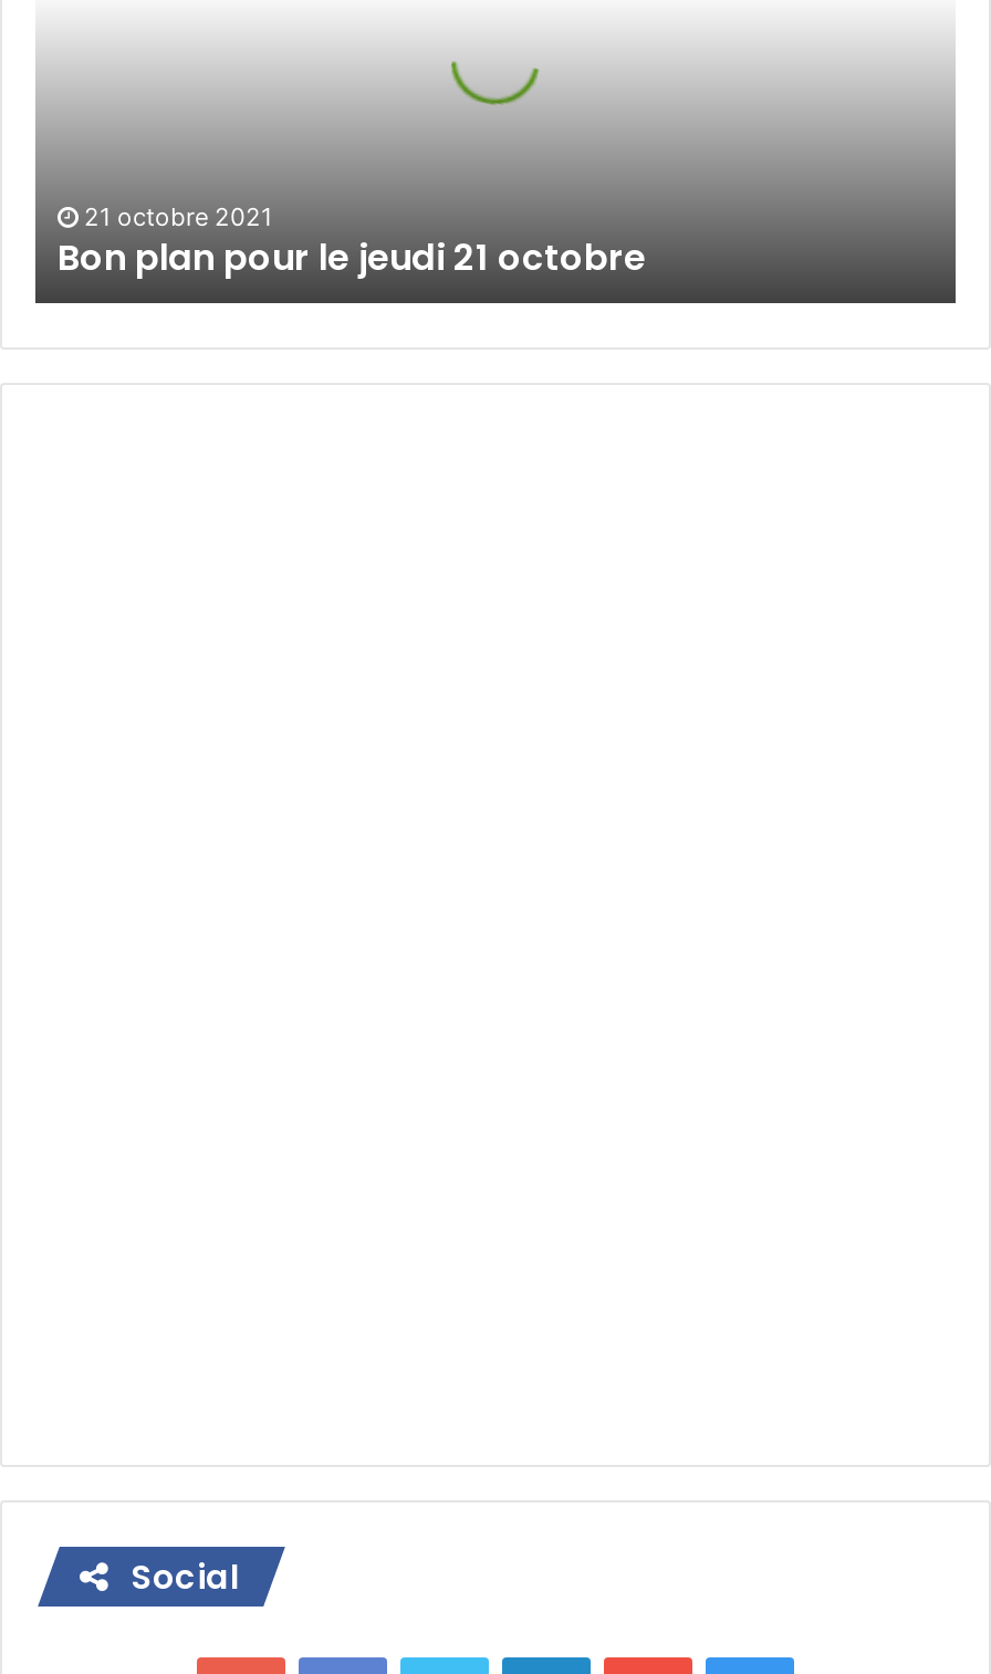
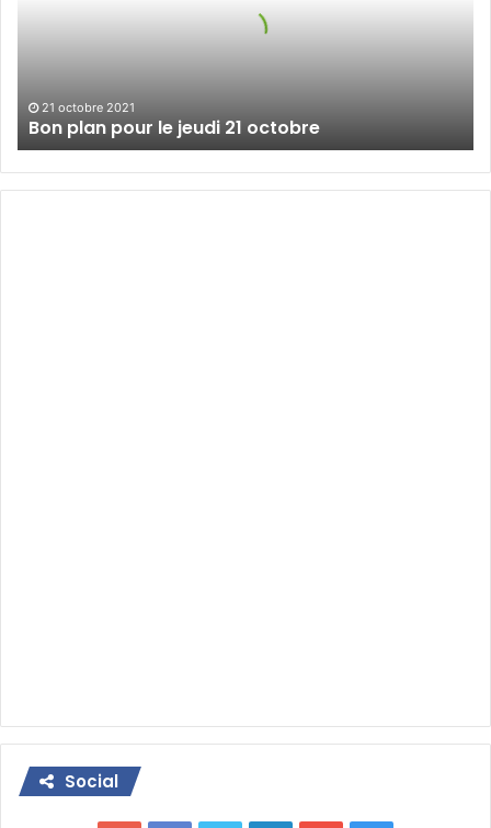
[449,29,540,106] [image] -> [224,12,269,52] [image]

